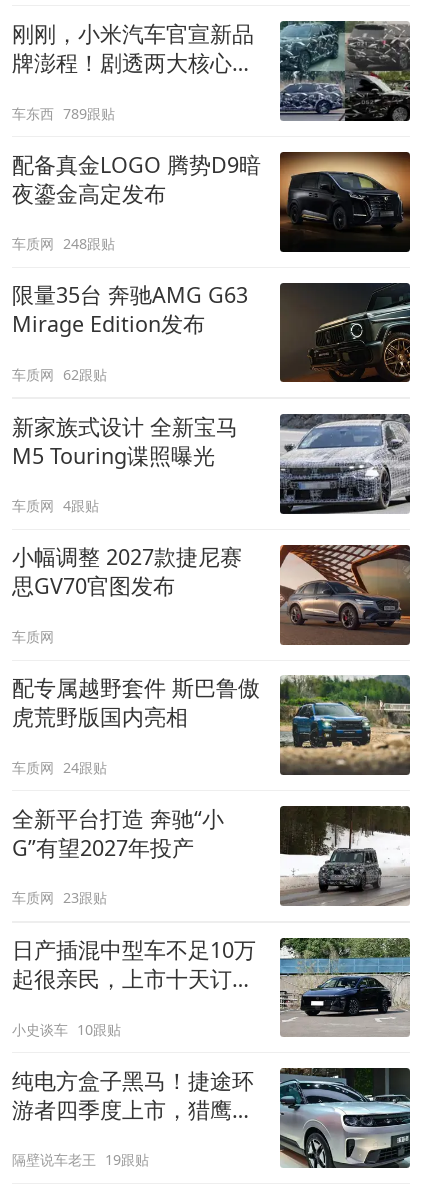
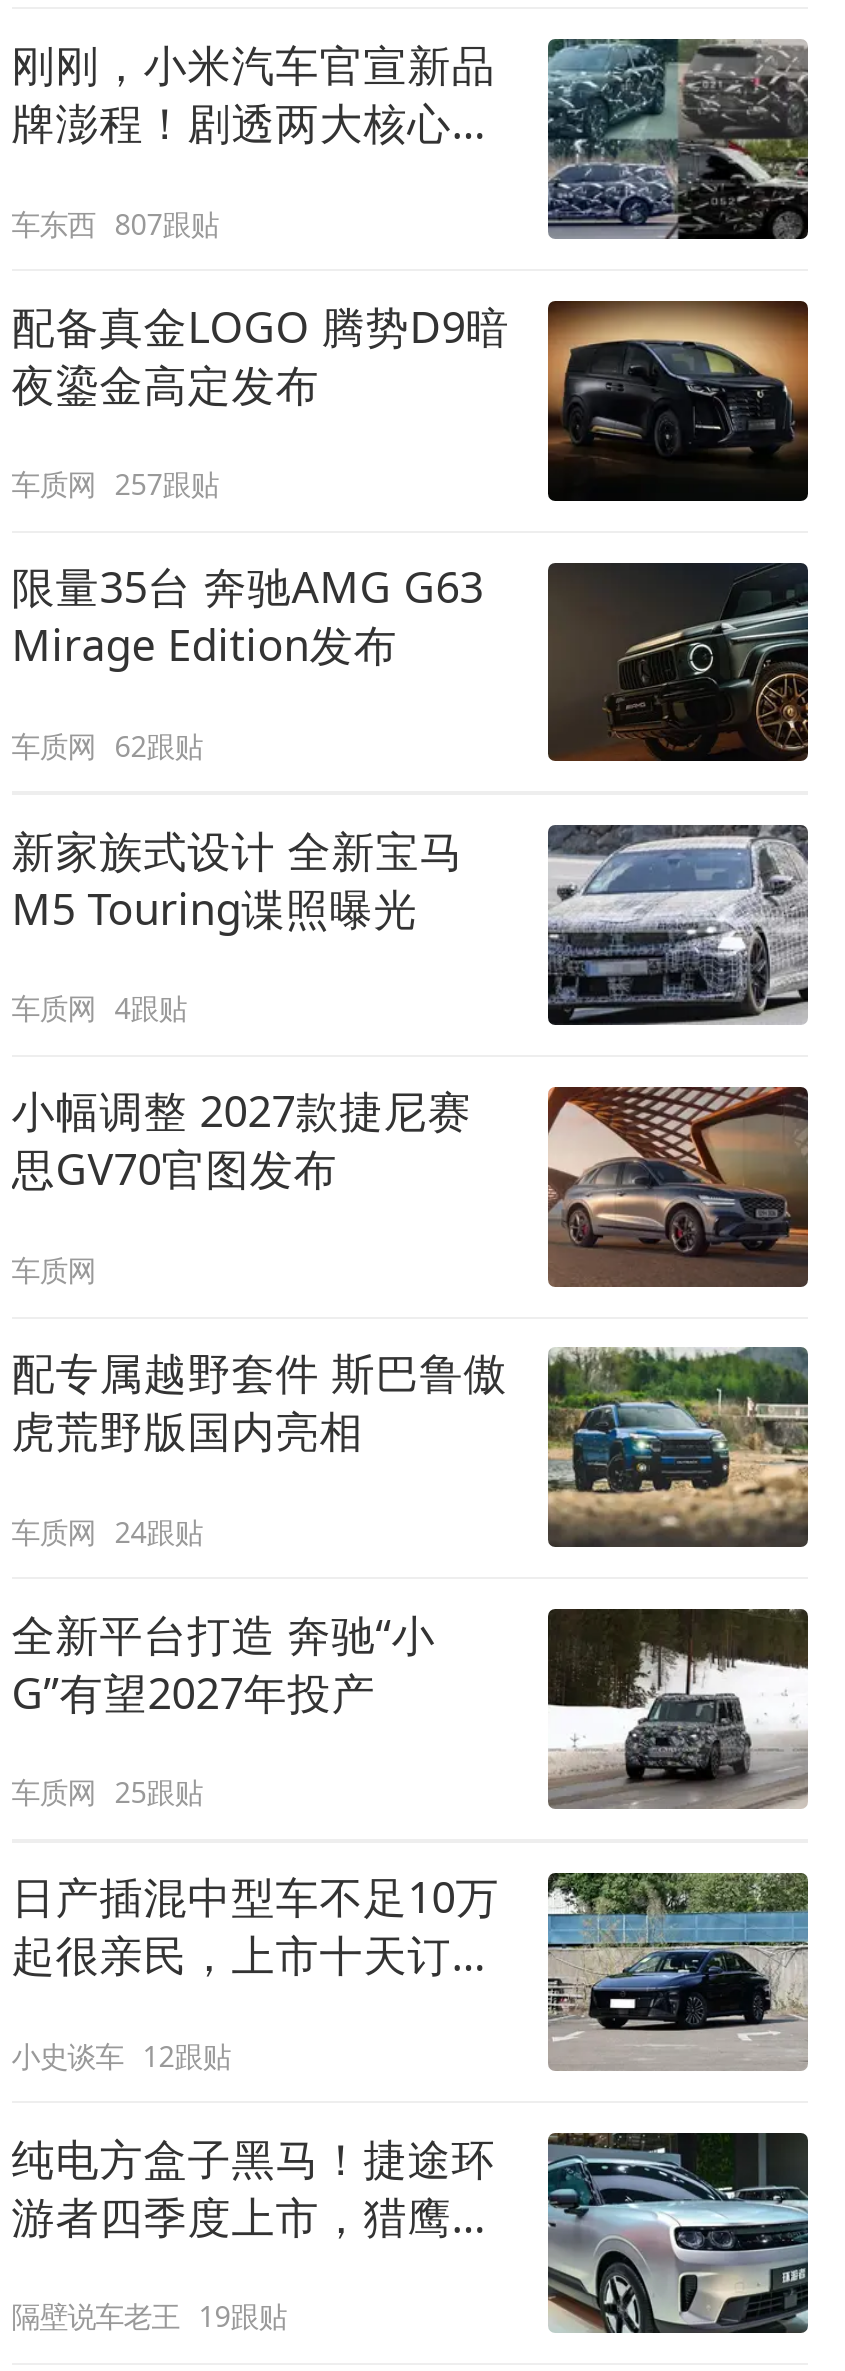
[12,103,115,122] 车东西 789跟贴 -> [11,204,219,242] 车东西 807跟贴
[12,234,115,253] 车质网 248跟贴 -> [11,465,219,503] 车质网 257跟贴
[12,888,107,907] 车质网 23跟贴 -> [11,1773,203,1811] 车质网 25跟贴
[12,1020,121,1039] 小史谈车 10跟贴 -> [11,2037,231,2075] 小史谈车 12跟贴

